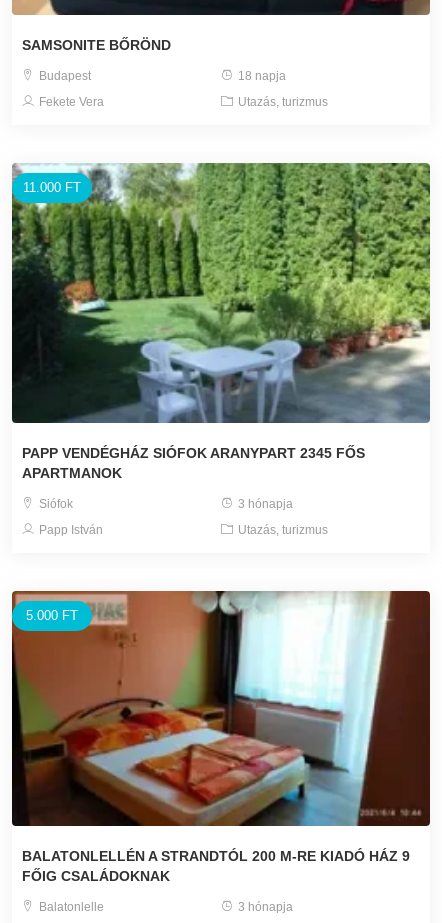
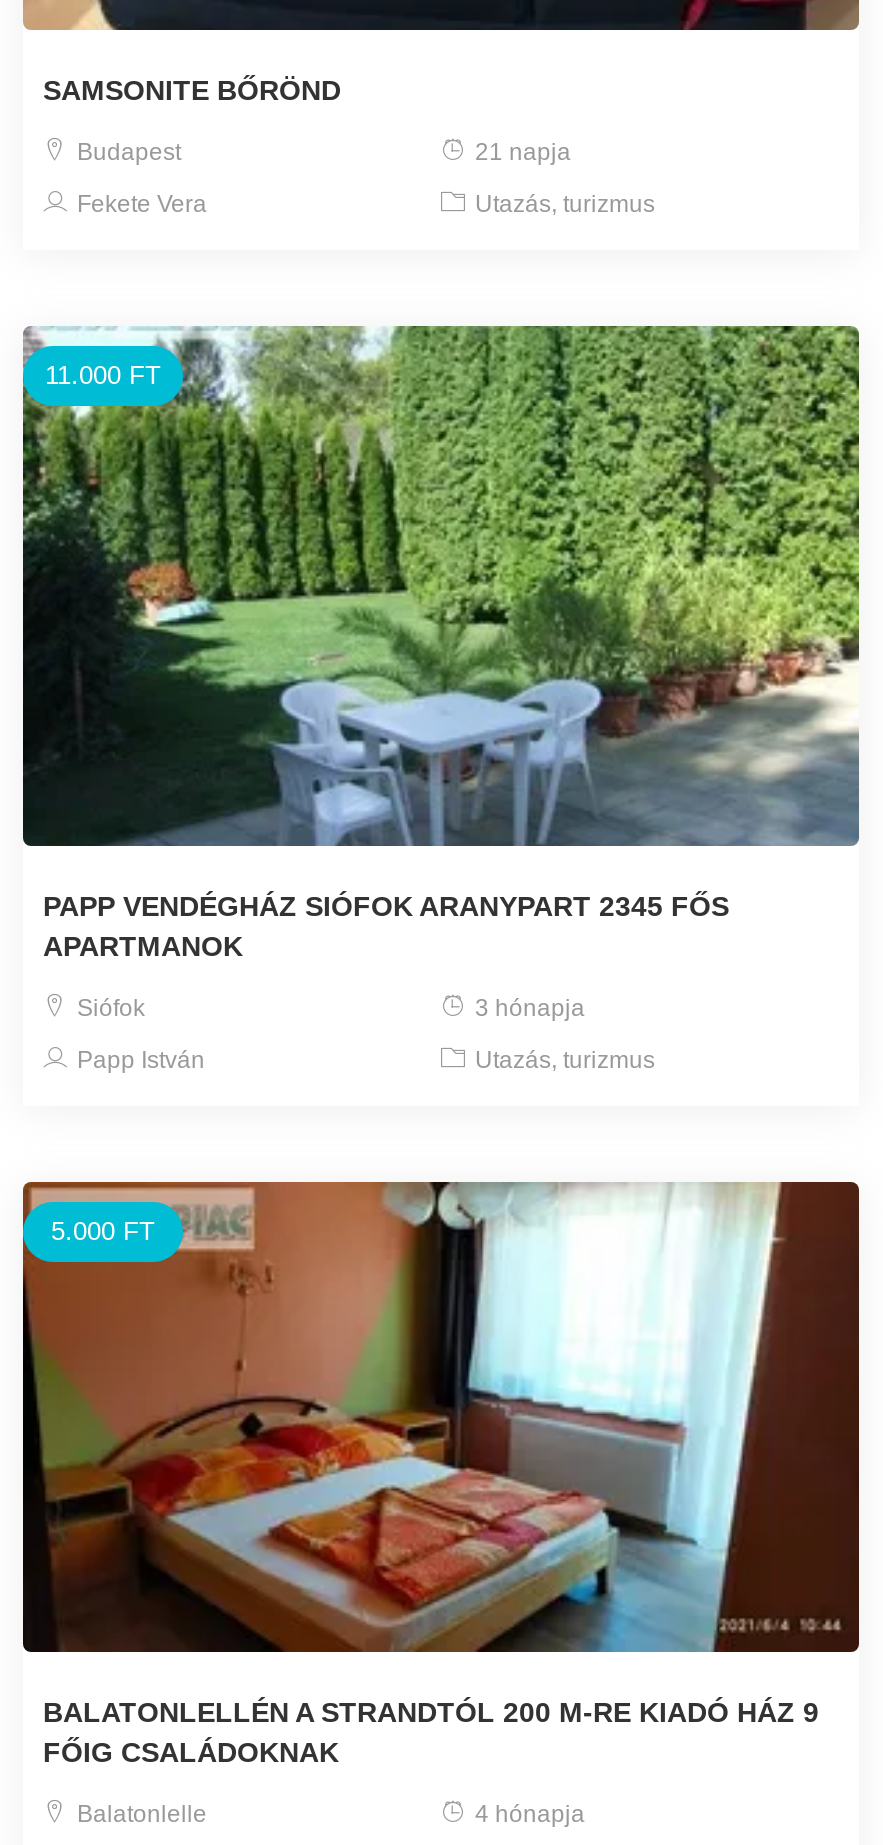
[235,69,286,83] 18 napja -> [469,138,571,166] 21 napja
[235,900,293,914] 3 hónapja -> [469,1801,585,1829] 4 hónapja

